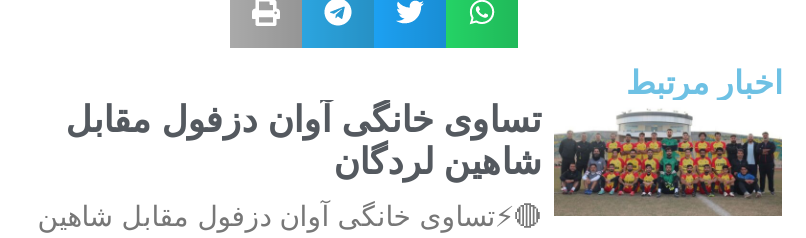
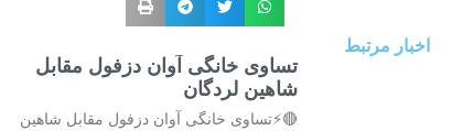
[552,110,784,218] [image] -> none

